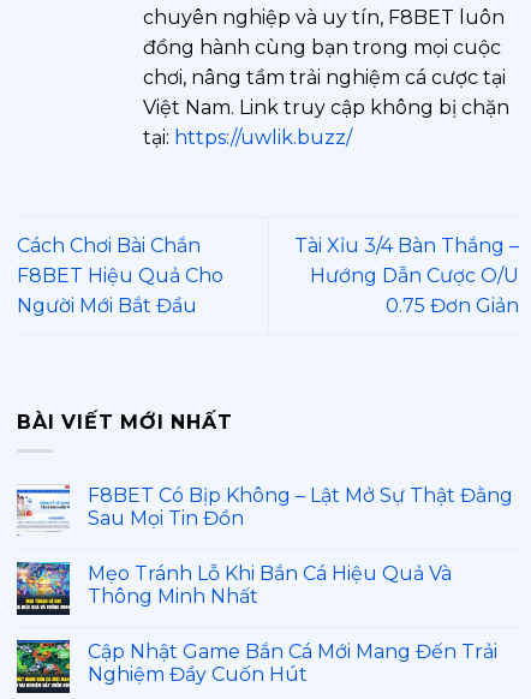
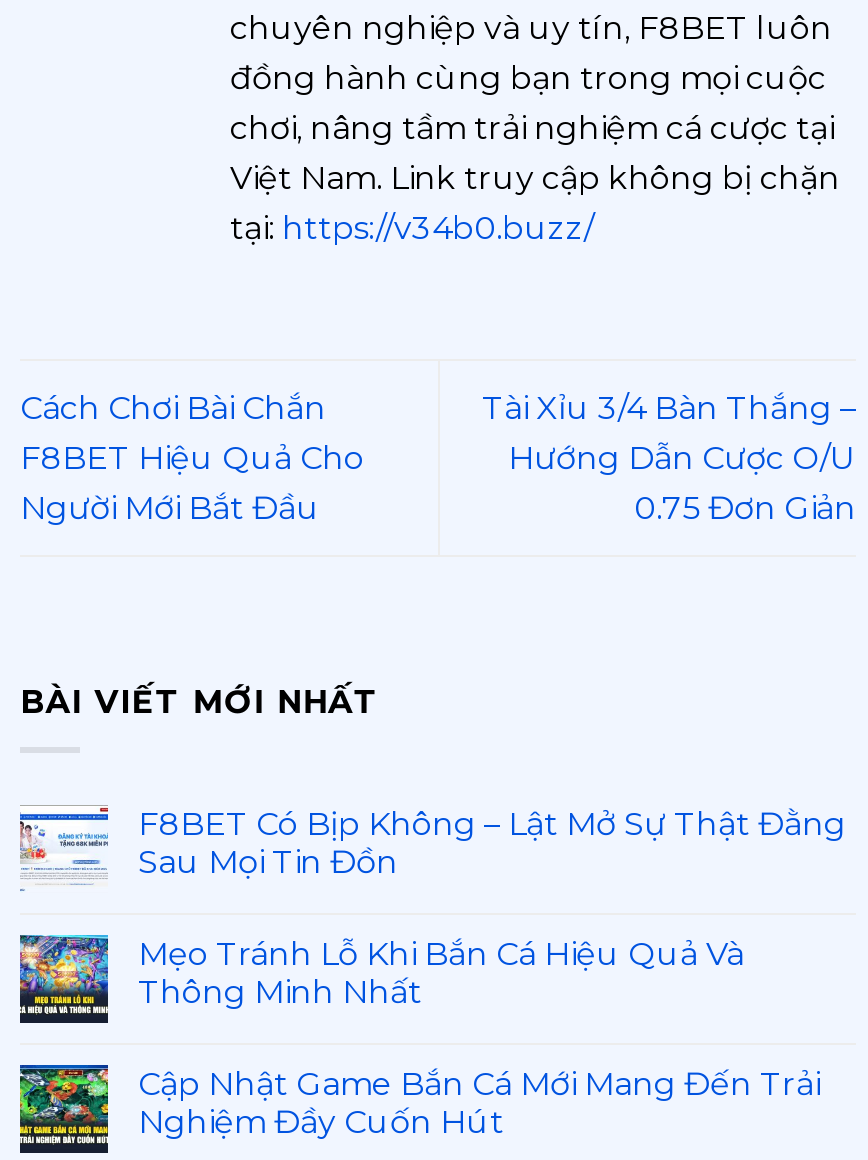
[143,126,352,149] tại: https://uwlik.buzz/ -> [230,209,594,247] tại: https://v34b0.buzz/

